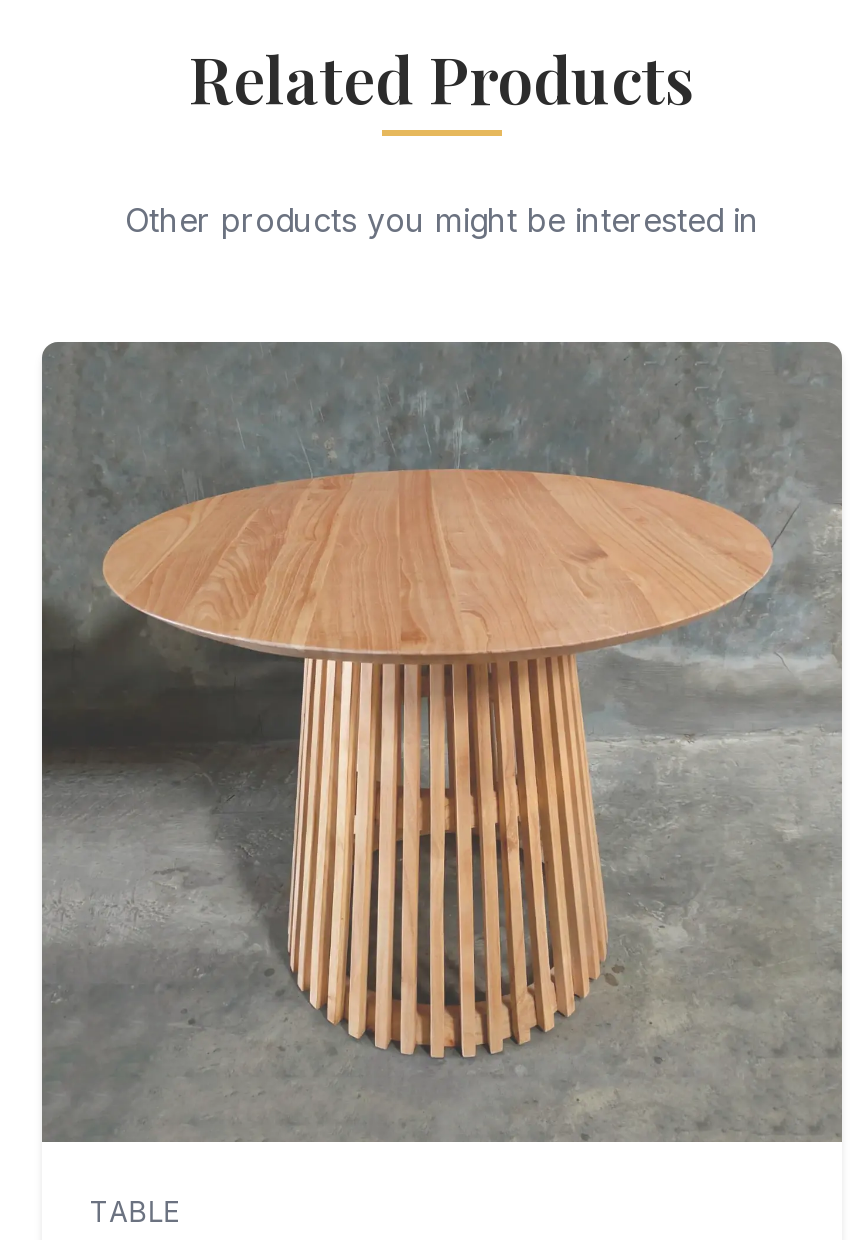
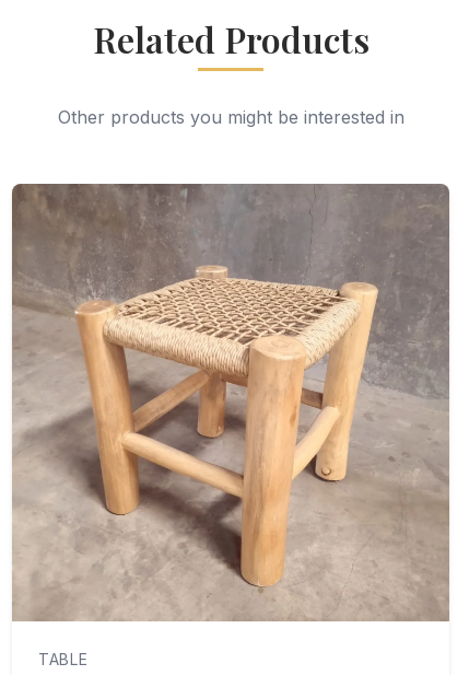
[40,344,840,1142] [image] -> [11,184,449,621] [image]

